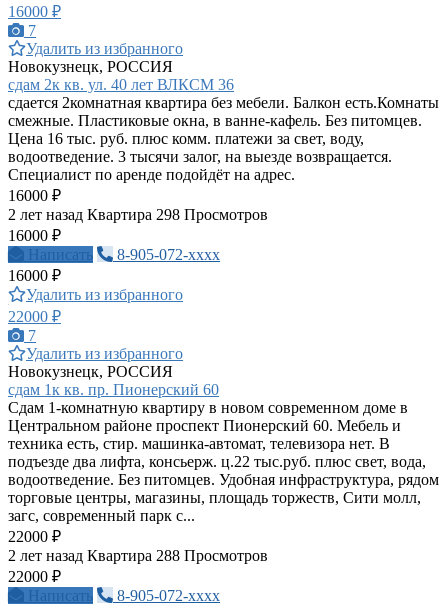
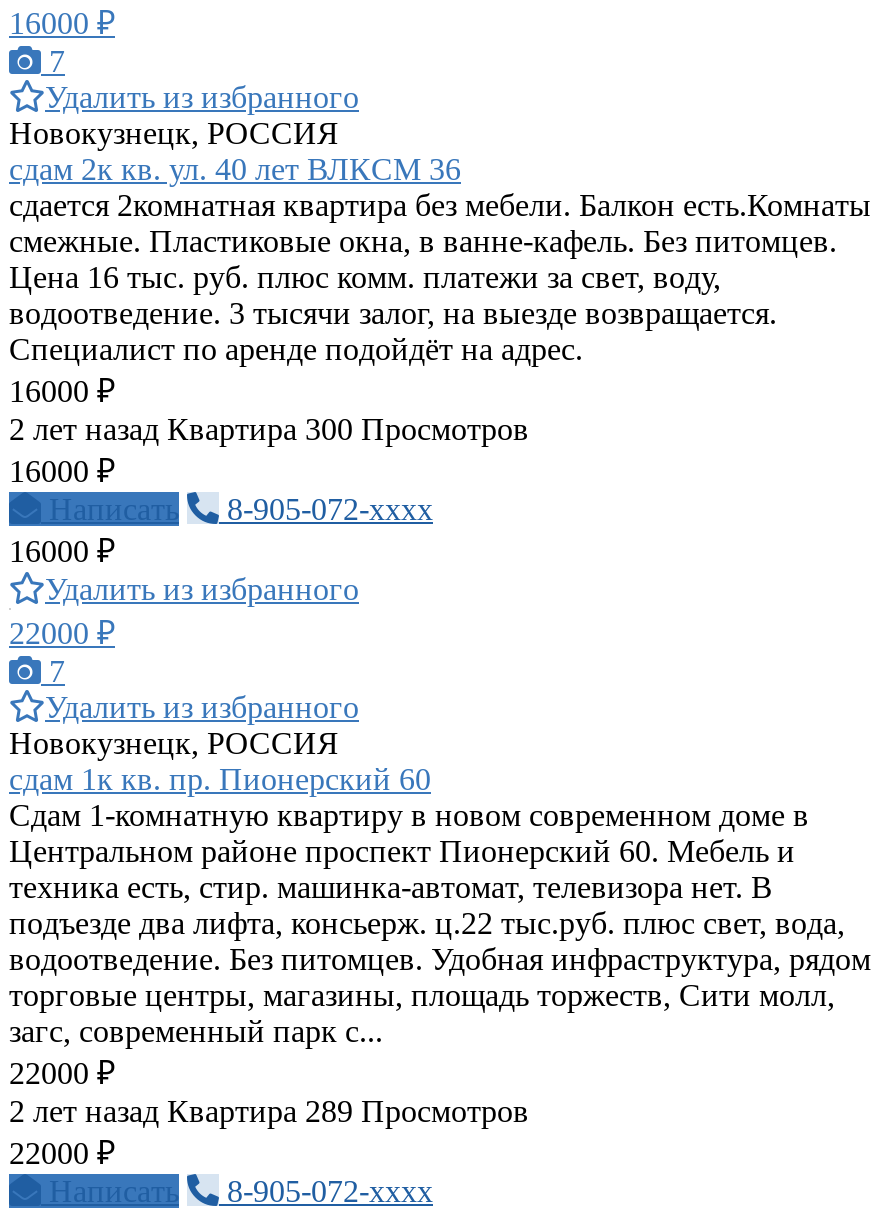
[8,206,268,223] 2 лет назад Квартира 298 Просмотров -> [9,413,529,447] 2 лет назад Квартира 300 Просмотров
[8,547,268,564] 2 лет назад Квартира 288 Просмотров -> [9,1095,529,1129] 2 лет назад Квартира 289 Просмотров

